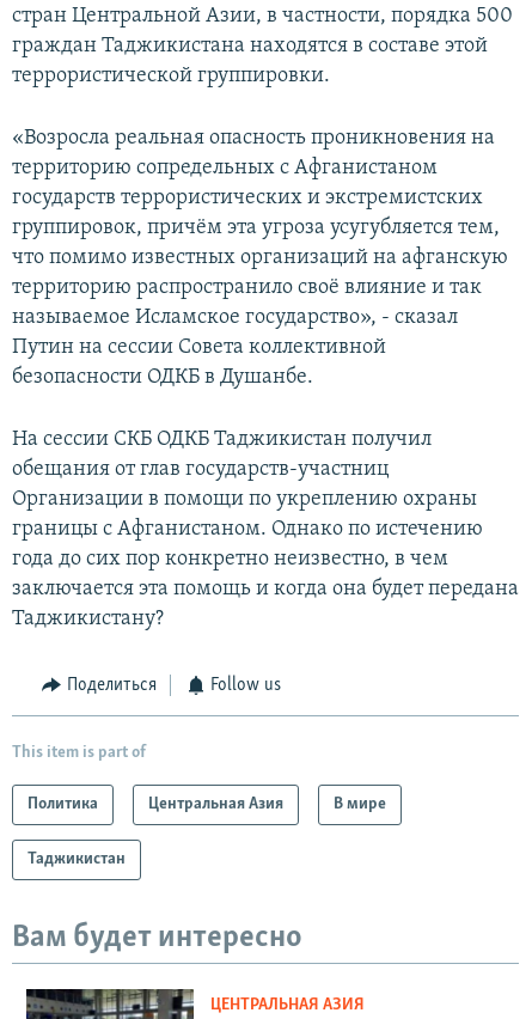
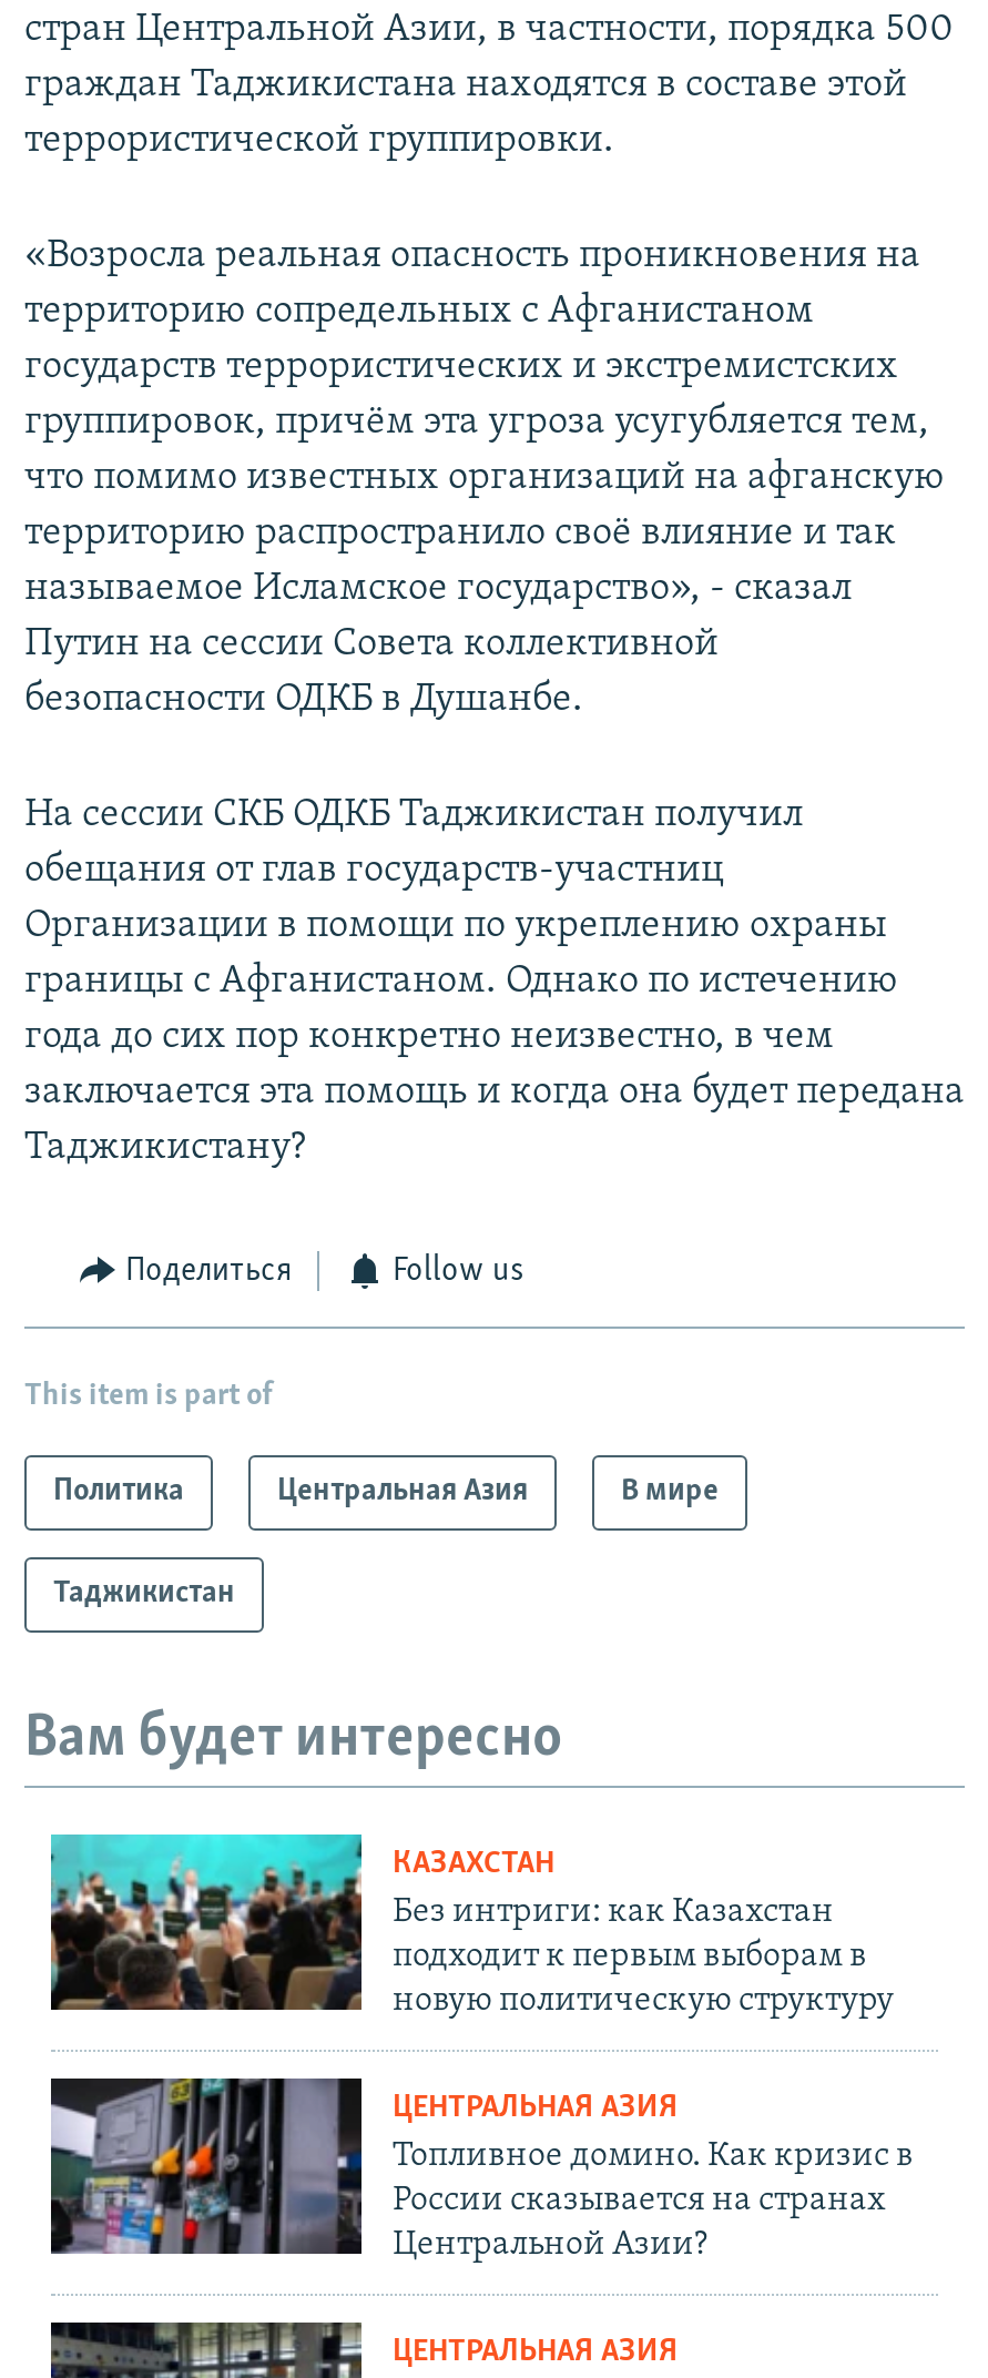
none -> [49,1832,914,2264] [image] | КАЗАХСТАН | Без интриги: как Казахстан | подходит к первым выборам в | новую политическую структуру | ЦЕНТРАЛЬНАЯ АЗИЯ | Топливное домино. Как кризис в | России сказывается на странах | Центральной Азии?
none -> [51,2045,361,2256] [image]

